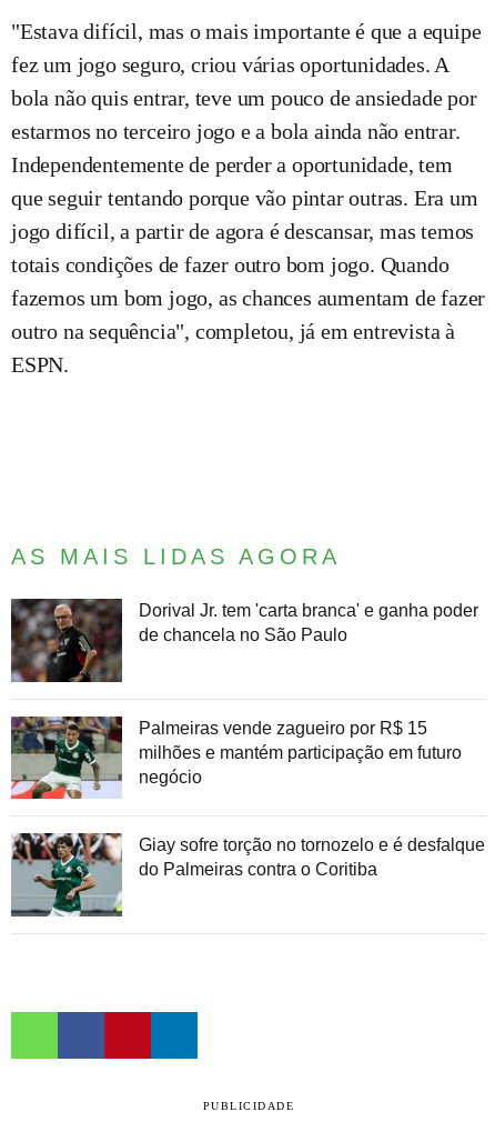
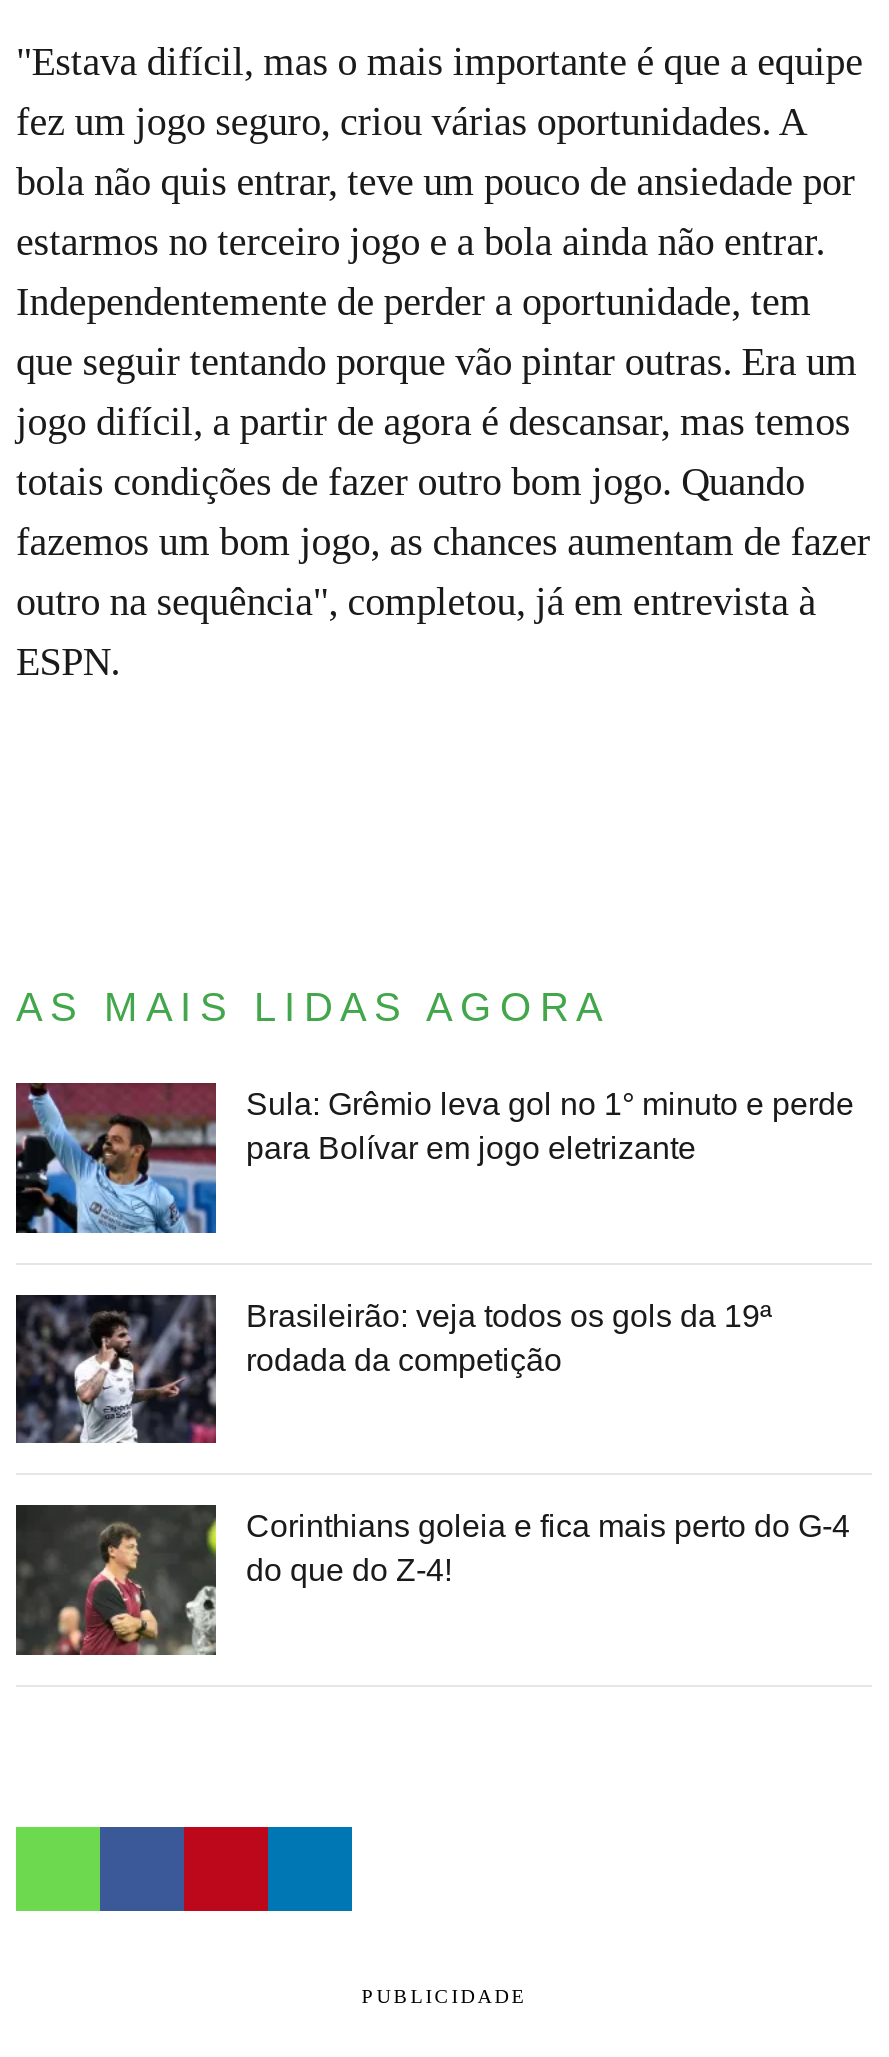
[10,599,478,683] [image] | Dorival Jr. tem 'carta branca' e ganha poder | de chancela no São Paulo -> [14,1083,854,1235] [image] | Sula: Grêmio leva gol no 1° minuto e perde | para Bolívar em jogo eletrizante
[10,715,462,800] [image] | Palmeiras vende zagueiro por R$ 15 | milhões e mantém participação em futuro | negócio -> [14,1293,772,1445] [image] | Brasileirão: veja todos os gols da 19ª | rodada da competição
[11,832,485,916] [image] | Giay sofre torção no tornozelo e é desfalque | do Palmeiras contra o Coritiba -> [14,1503,850,1657] [image] | Corinthians goleia e fica mais perto do G-4 | do que do Z-4!

